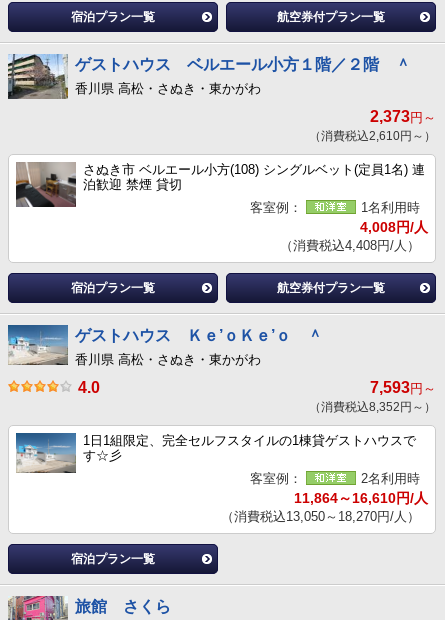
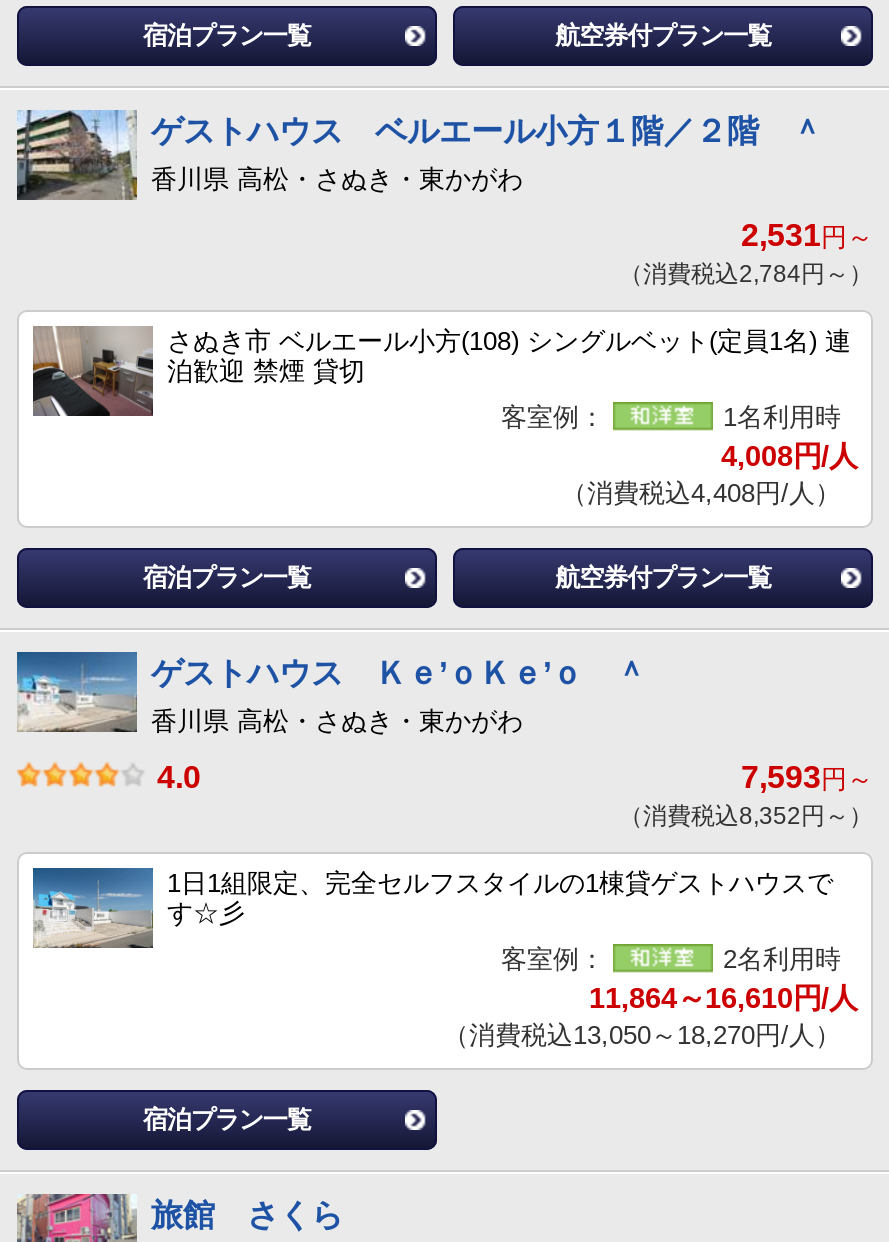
[370,108,436,125] 2,373円～ -> [741,217,873,251] 2,531円～
[309,129,436,143] （消費税込2,610円～） -> [619,259,873,287] （消費税込2,784円～）

